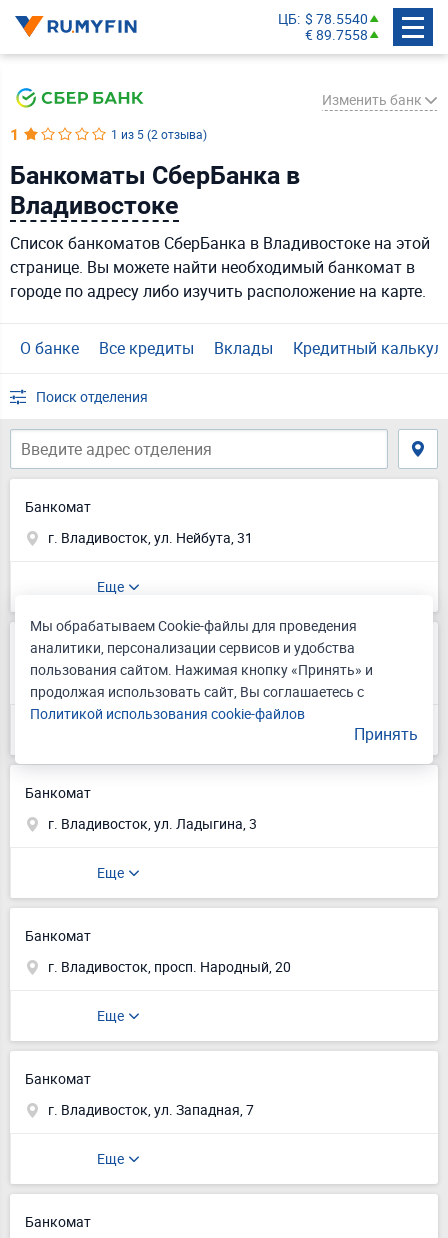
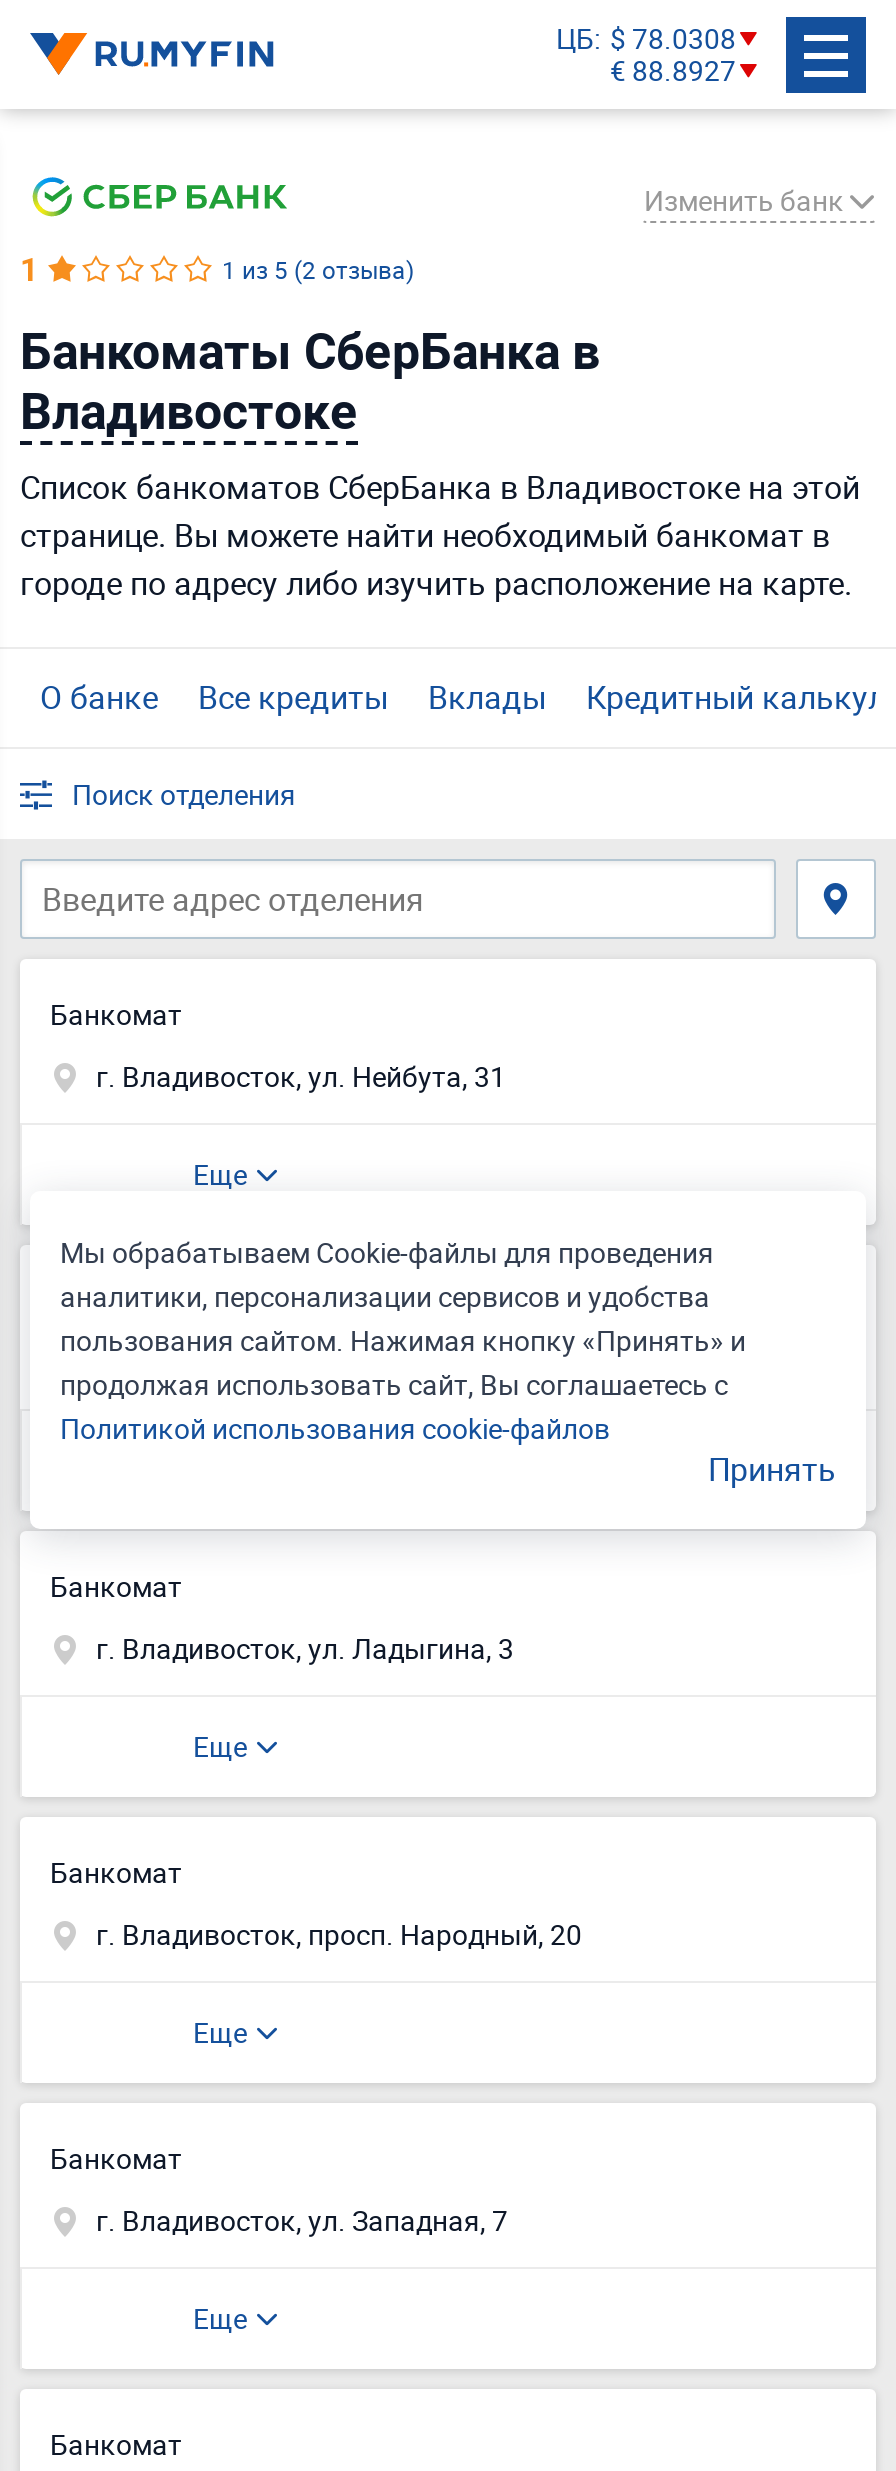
[278,8,368,27] ЦБ $ 78.5540 -> [556,18,736,56] ЦБ $ 78.0308
[305,24,368,43] € 89.7558 -> [610,50,736,88] € 88.8927

